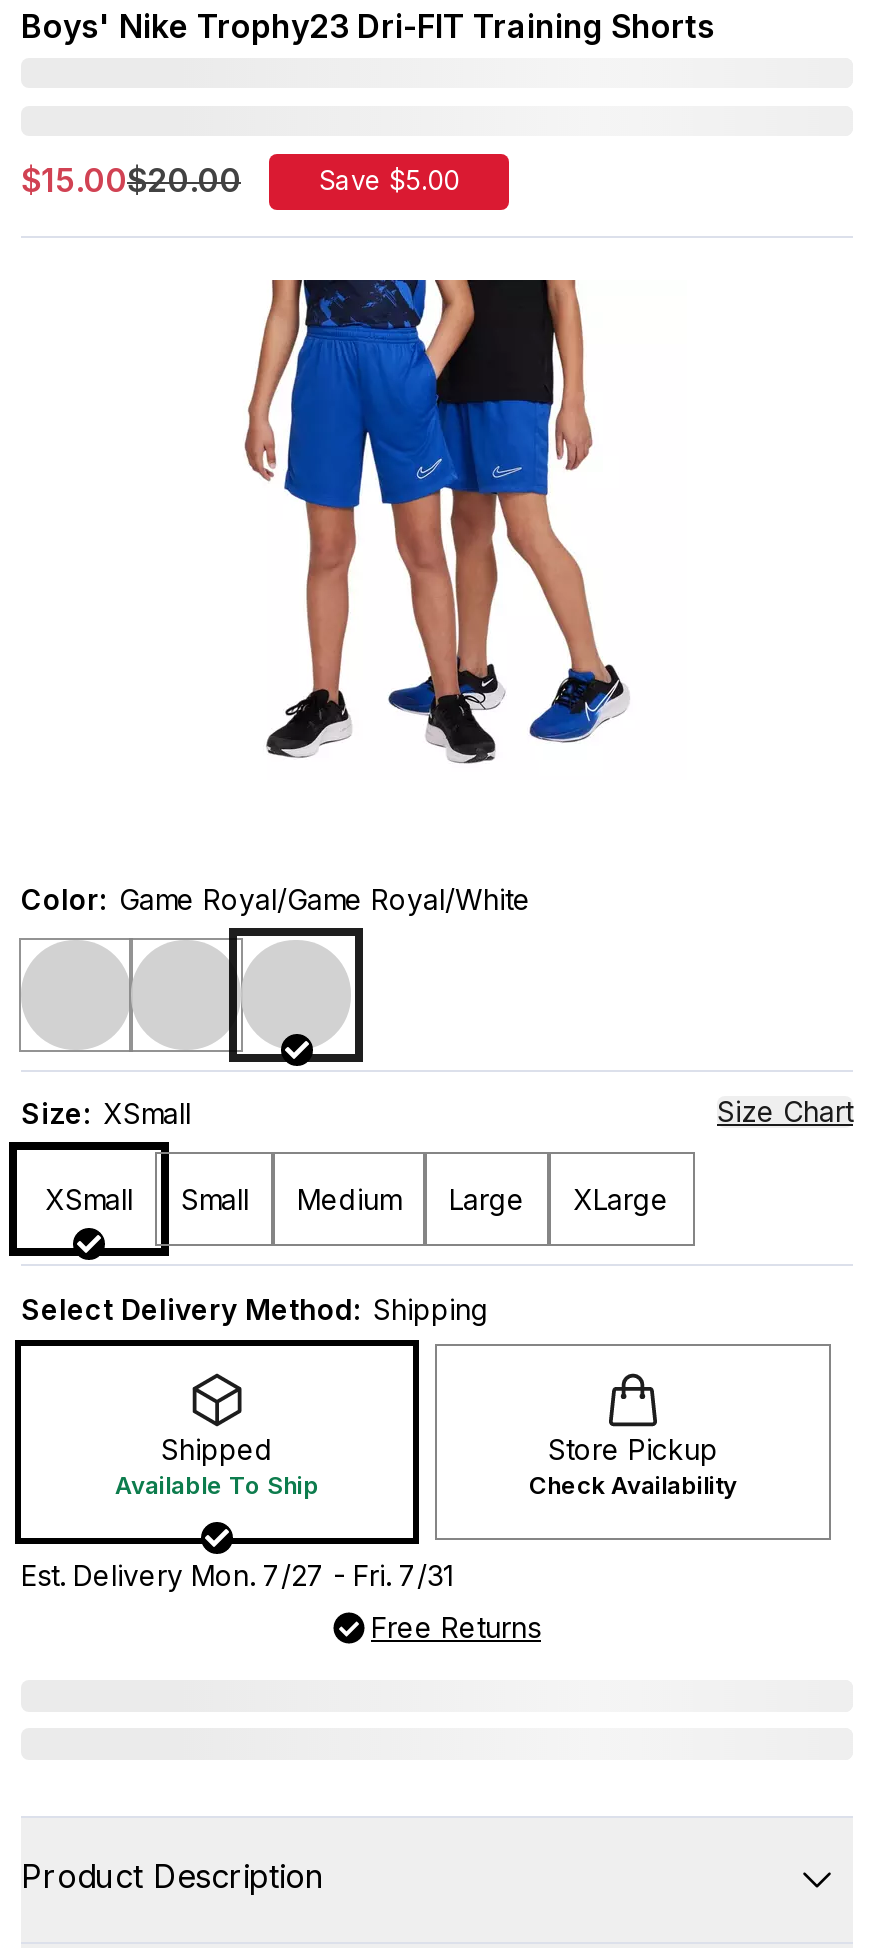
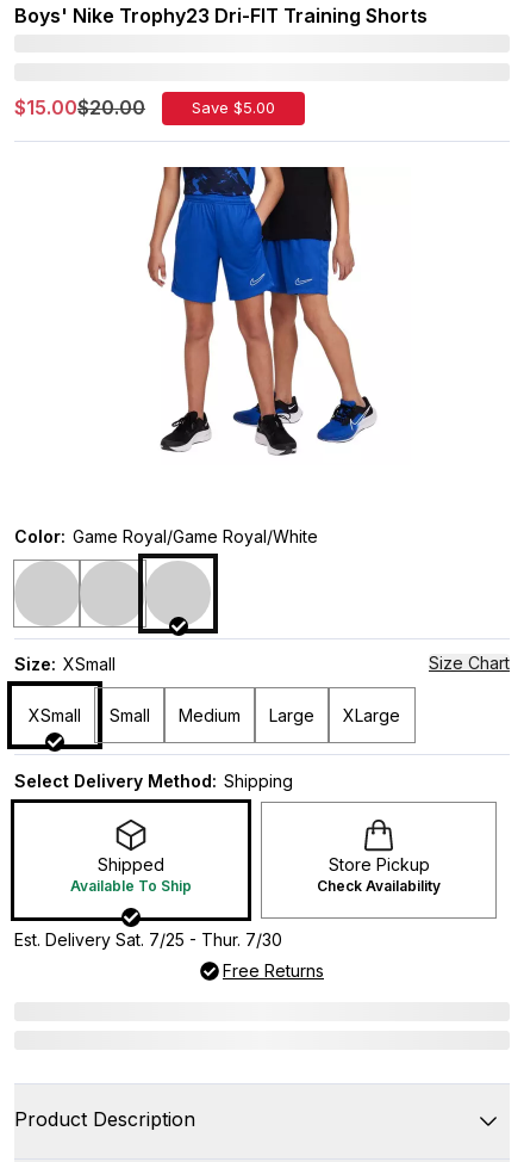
[21,1557,453,1591] Est. Delivery Mon. 7/27 - Fri. 7/31 -> [14,929,282,949] Est. Delivery Sat. 7/25 - Thur. 7/30

